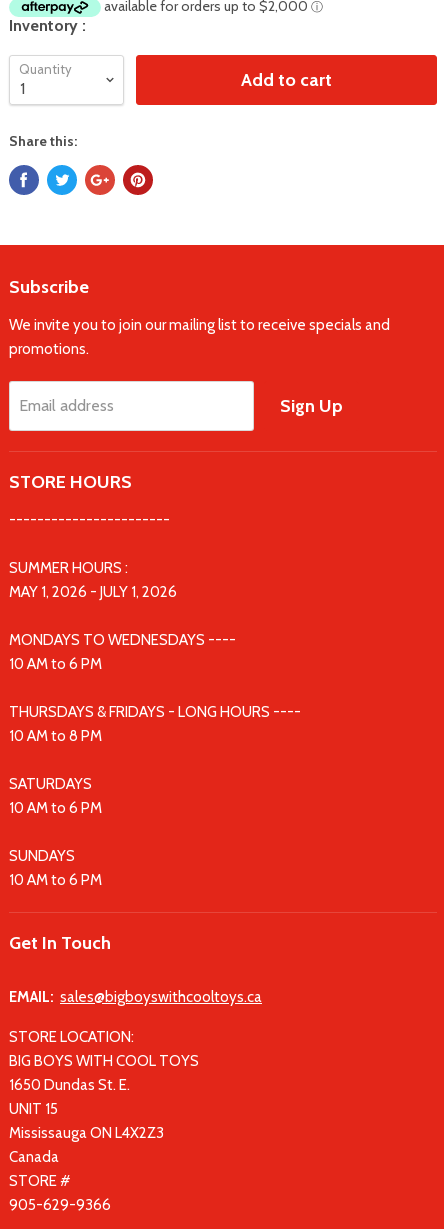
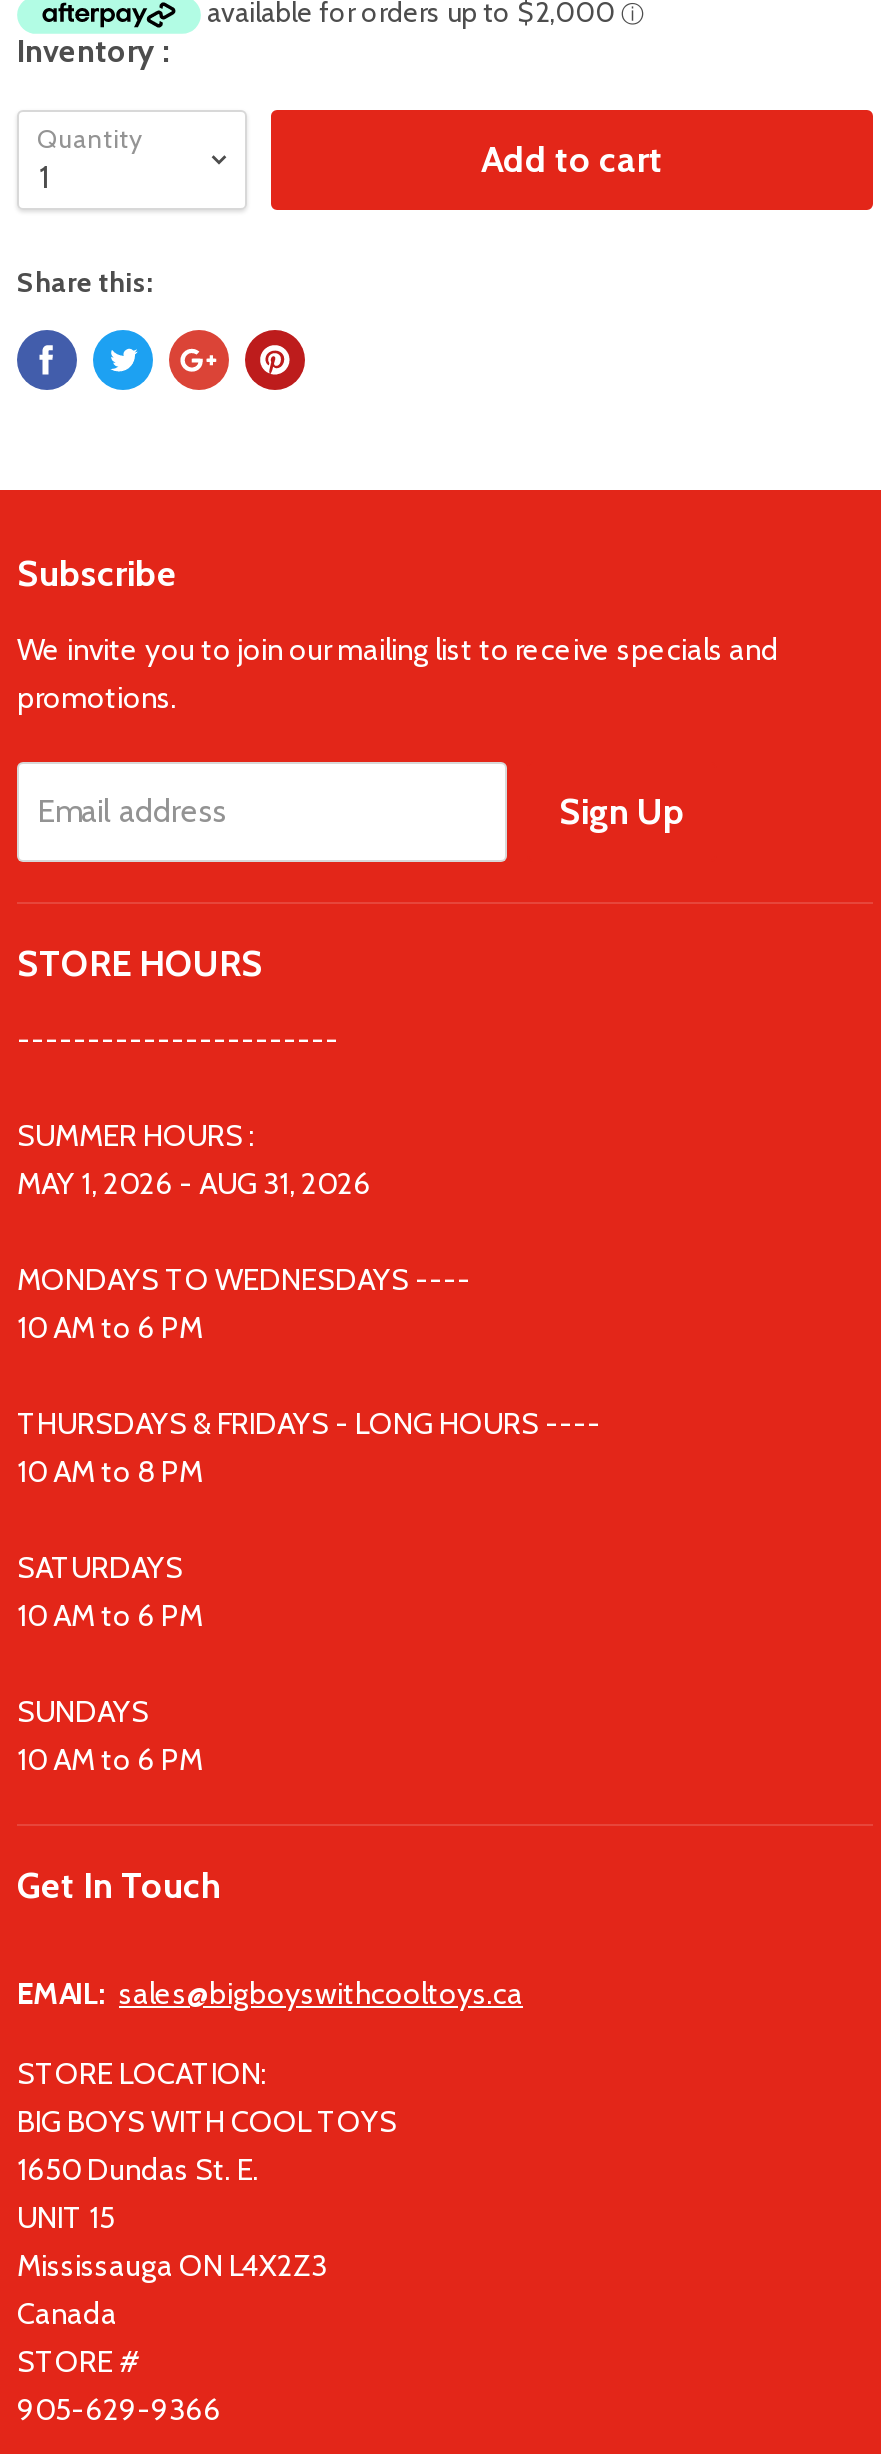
[9,583,177,601] MAY 1, 2026 - JULY 1, 2026 -> [17,1167,371,1203] MAY 1, 2026 - AUG 31, 2026

